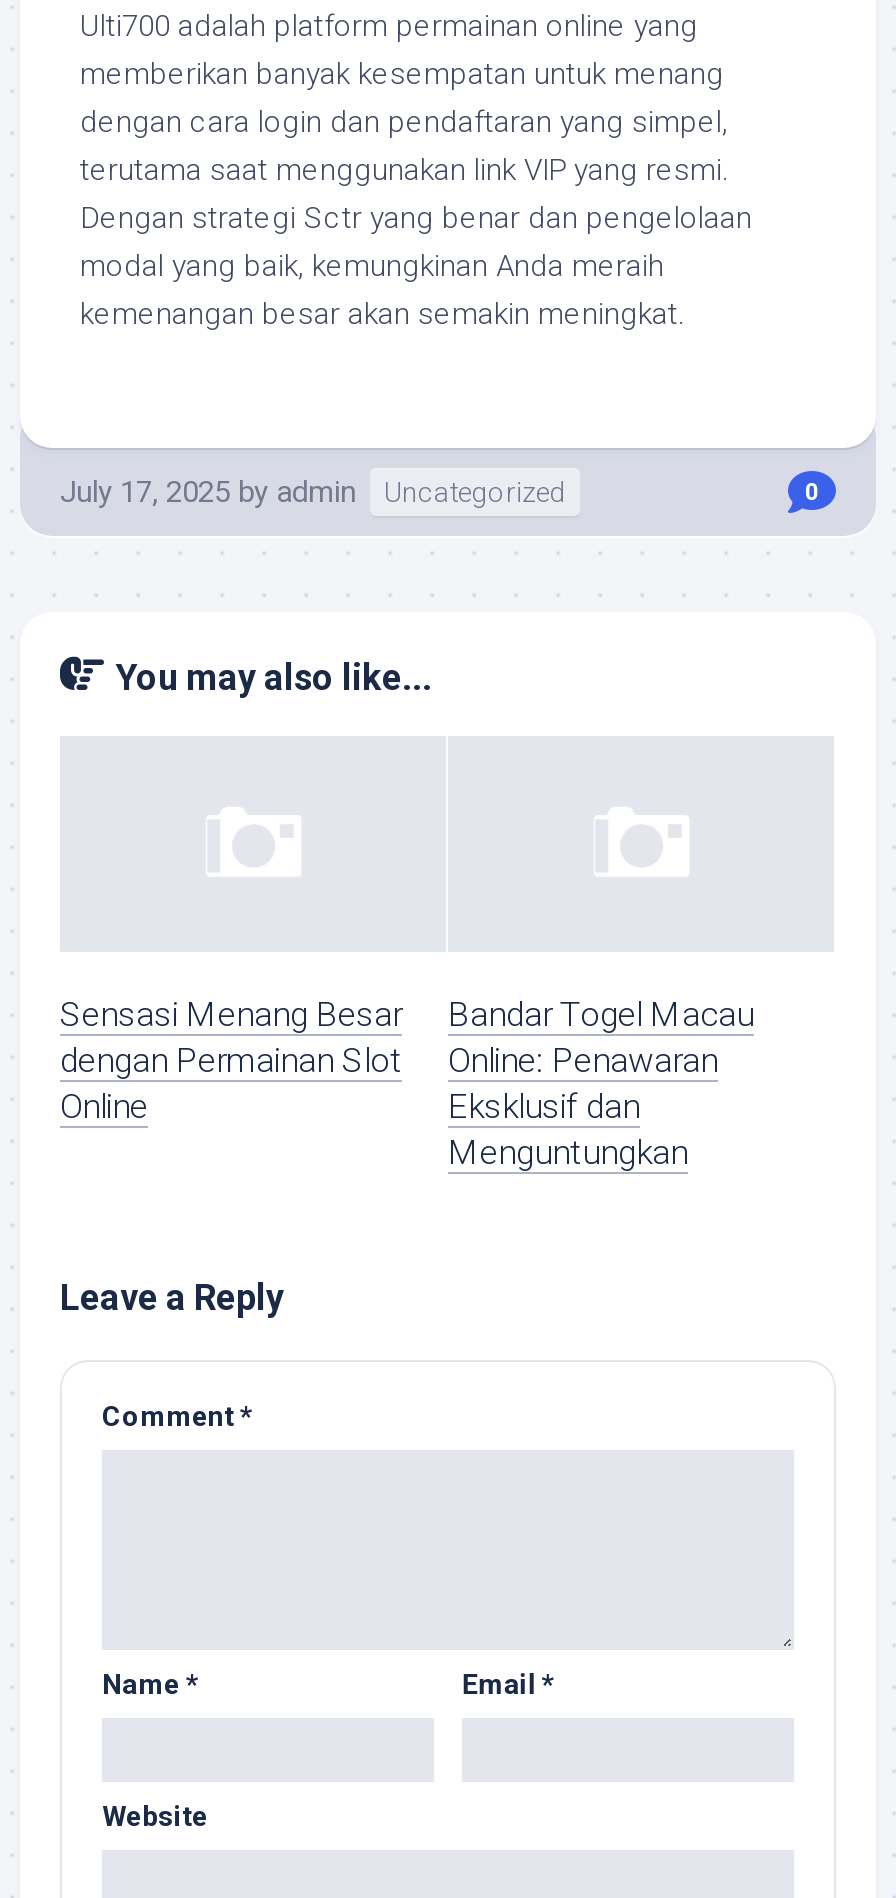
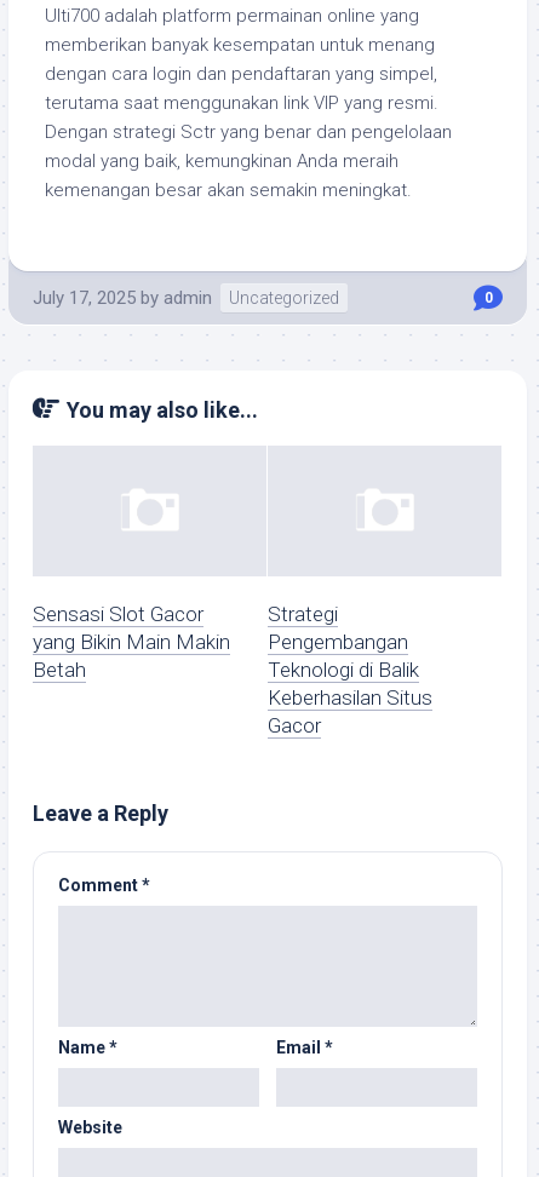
[60,995,402,1127] Sensasi Menang Besar | dengan Permainan Slot | Online -> [33,602,230,682] Sensasi Slot Gacor | yang Bikin Main Makin | Betah
[448,995,754,1173] Bandar Togel Macau | Online: Penawaran | Eksklusif dan | Menguntungkan -> [268,602,432,738] Strategi | Pengembangan | Teknologi di Balik | Keberhasilan Situs | Gacor

